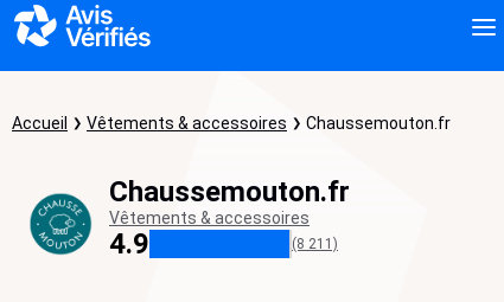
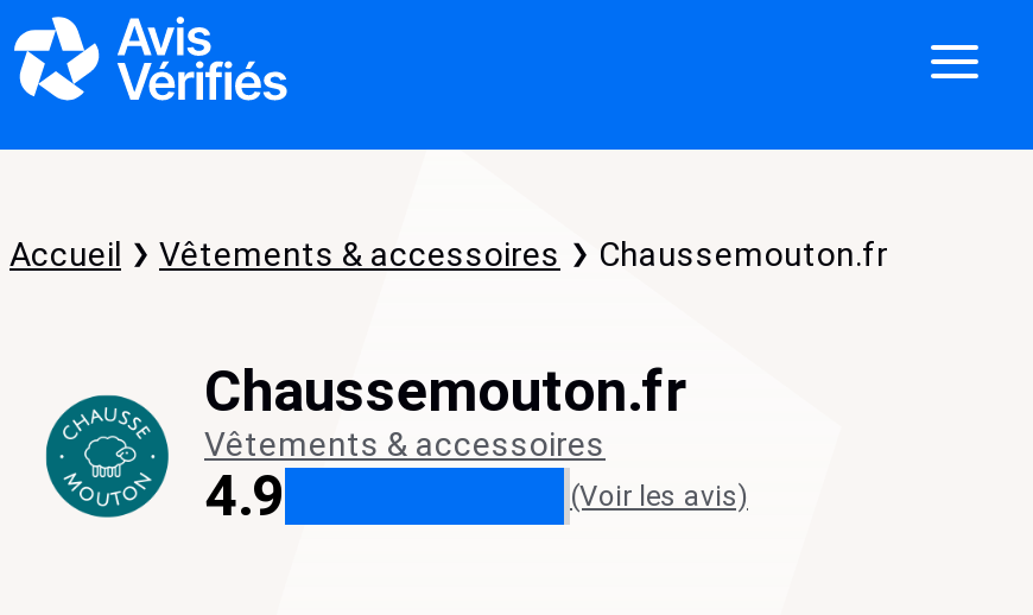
[292,236,338,252] (8 211) -> [570,480,748,513] (Voir les avis)

